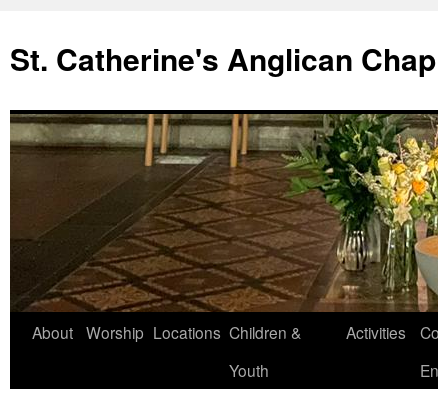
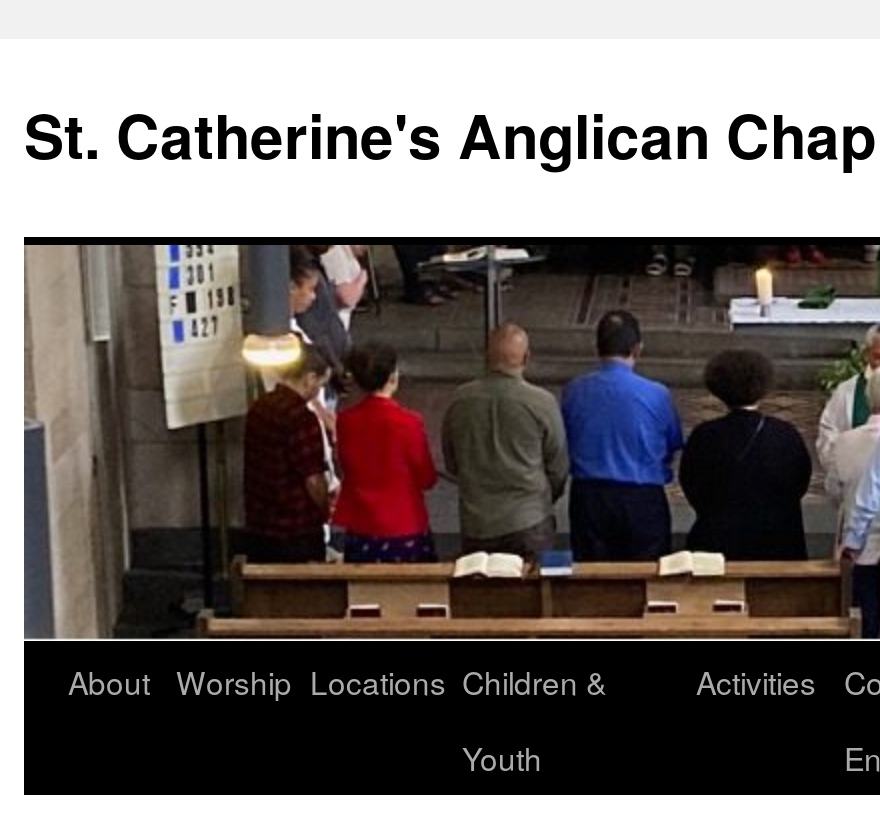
[10,113,435,312] [image] -> [24,243,874,643] [image]

